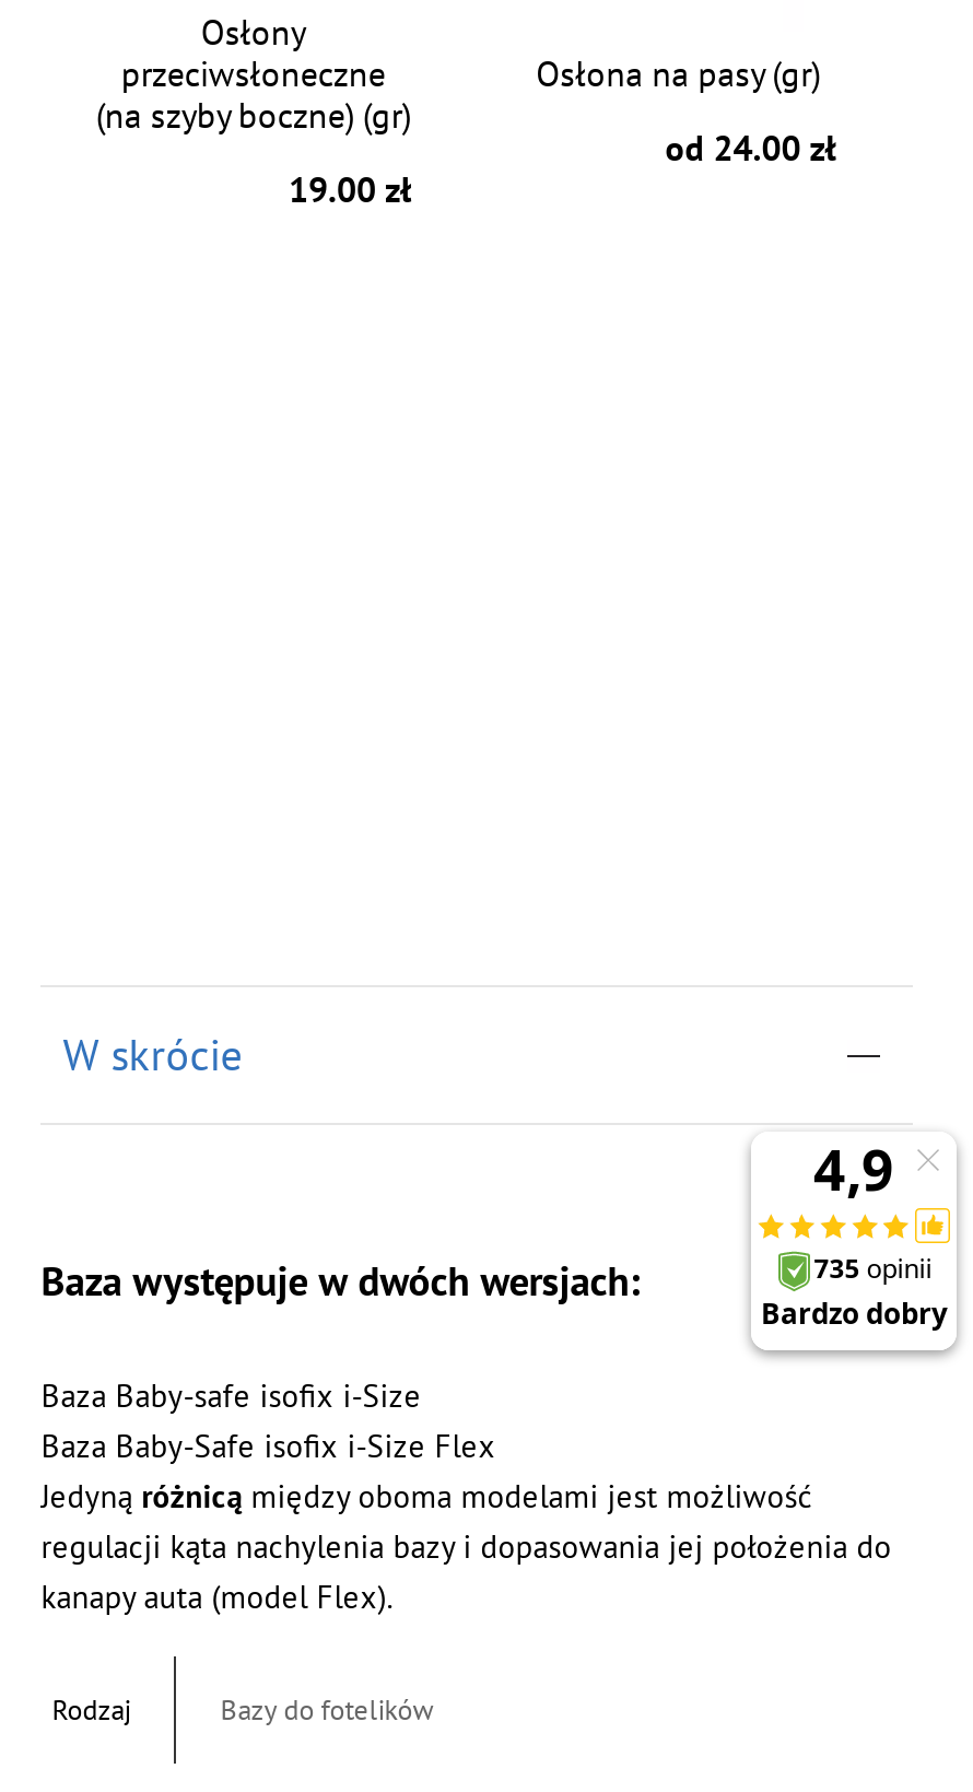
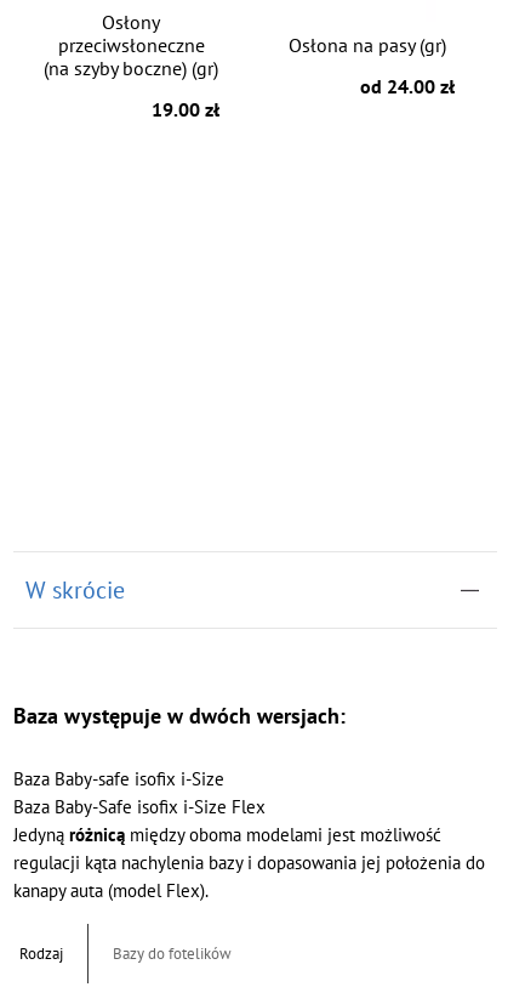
[745,1147,963,1361] [image] -> none

